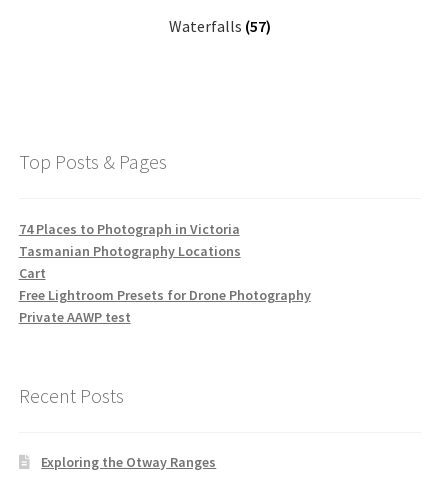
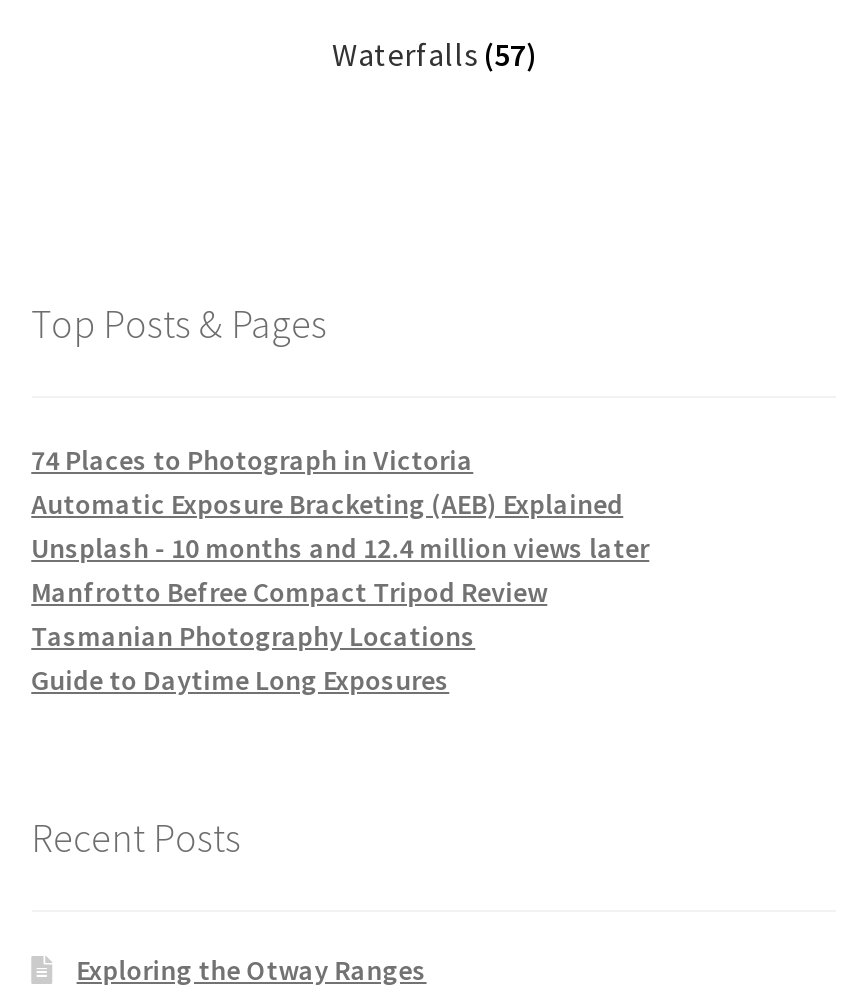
none -> [31,486,649,610] Automatic Exposure Bracketing (AEB) Explained | Unsplash - 10 months and 12.4 million views later | Manfrotto Befree Compact Tripod Review
moved [19,242,241,260] -> [31,618,475,654]: Tasmanian Photography Locations
[19,264,311,326] Cart | Free Lightroom Presets for Drone Photography | Private AAWP test -> [31,662,449,698] Guide to Daytime Long Exposures

